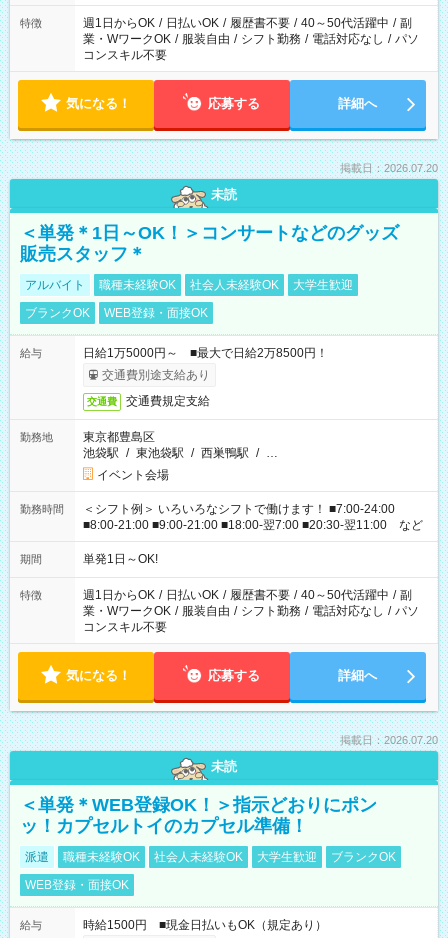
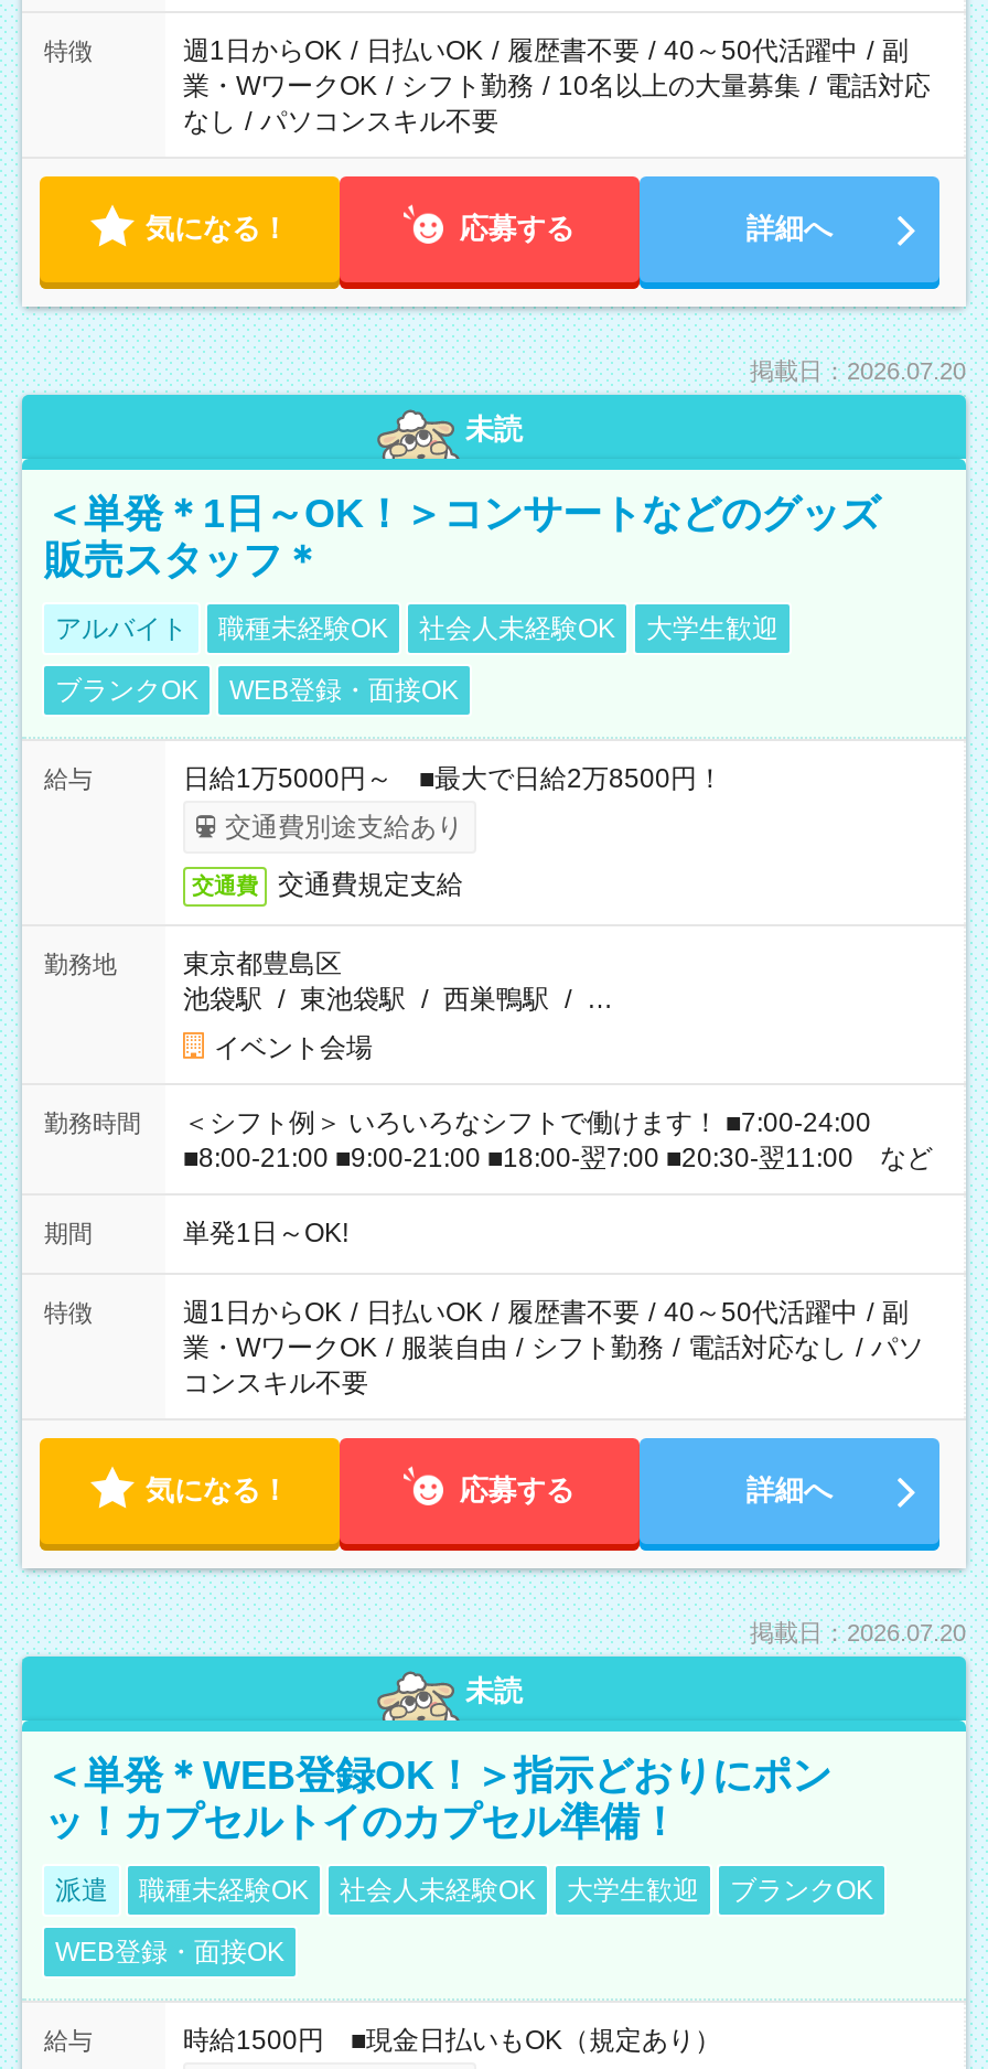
[83,32,419,62] 業・WワークOK / 服装自由 / シフト勤務 / 電話対応なし / パソ | コンスキル不要 -> [183,71,931,137] 業・WワークOK / シフト勤務 / 10名以上の大量募集 / 電話対応 | なし / パソコンスキル不要

